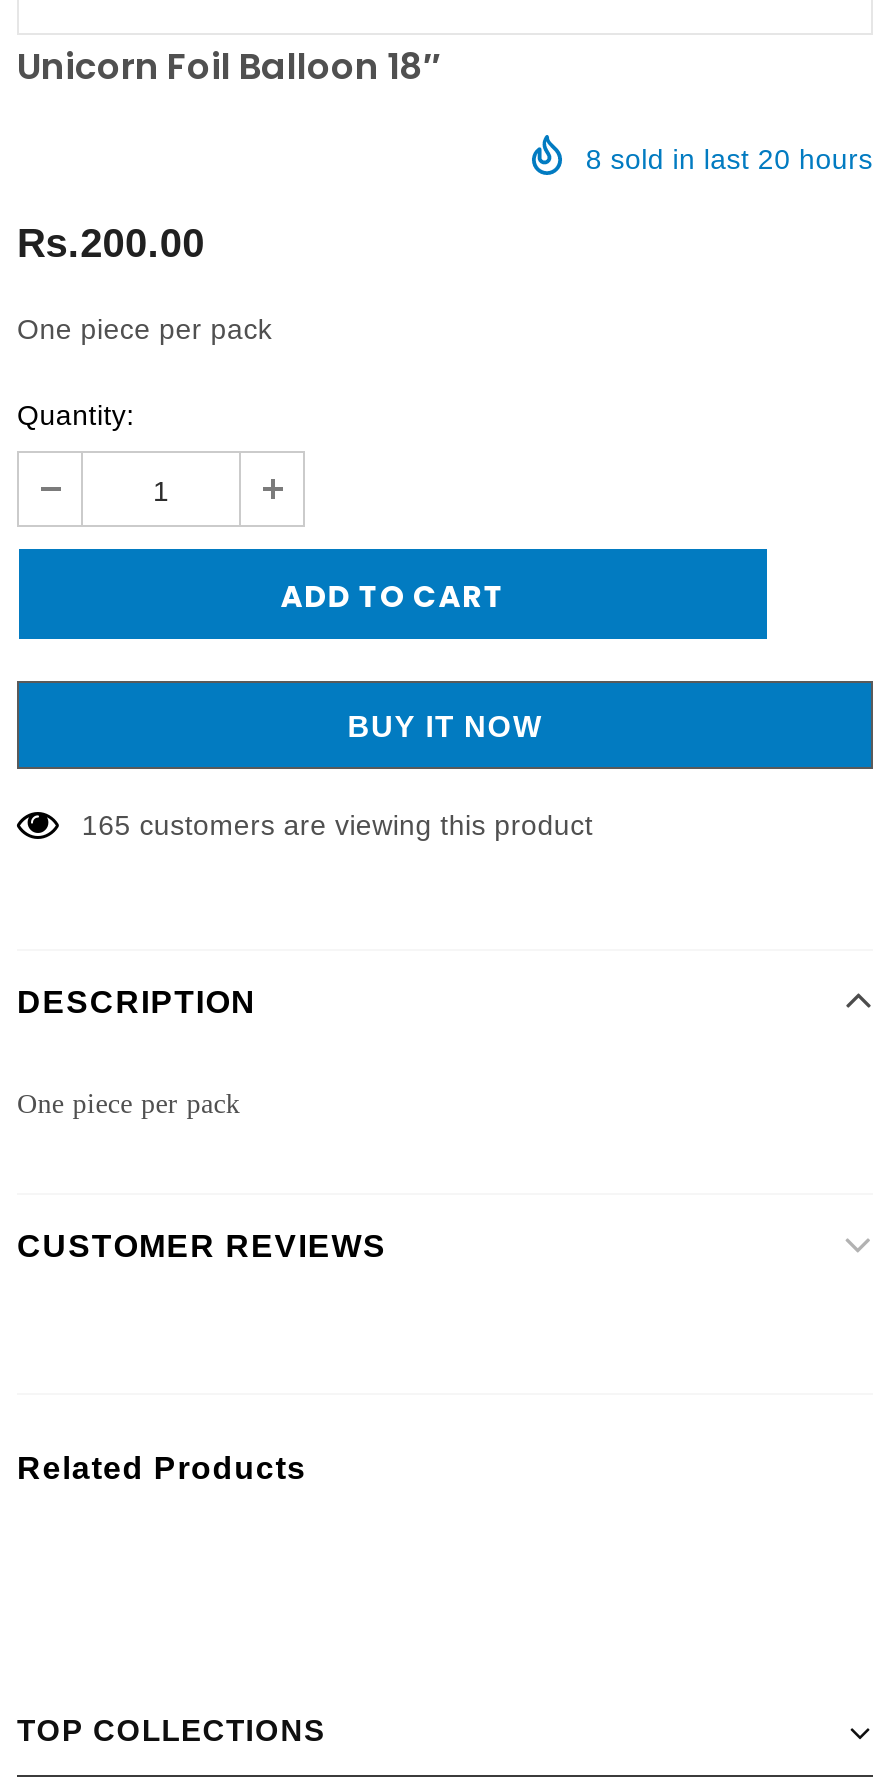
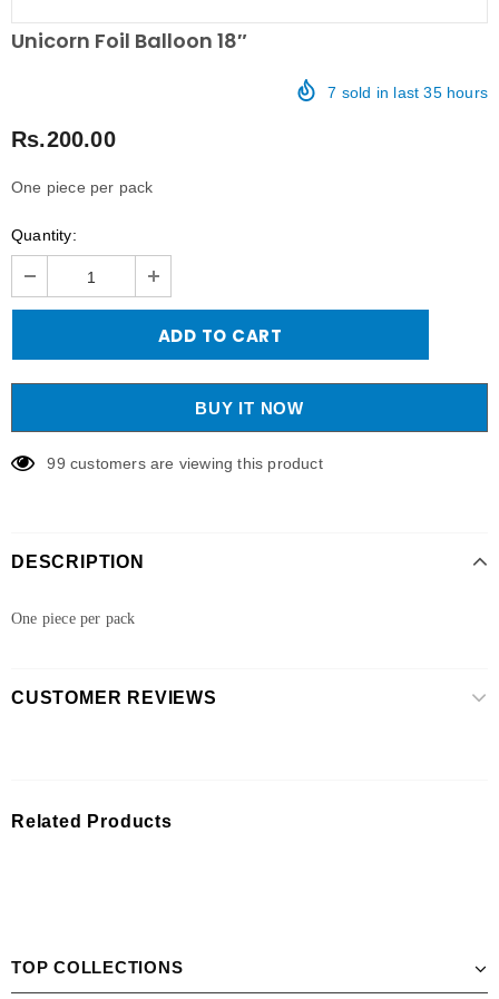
[586,143,873,175] 8 sold in last 20 hours -> [328,84,488,101] 7 sold in last 35 hours
[82,809,593,841] 165 customers are viewing this product -> [47,454,323,472] 99 customers are viewing this product

